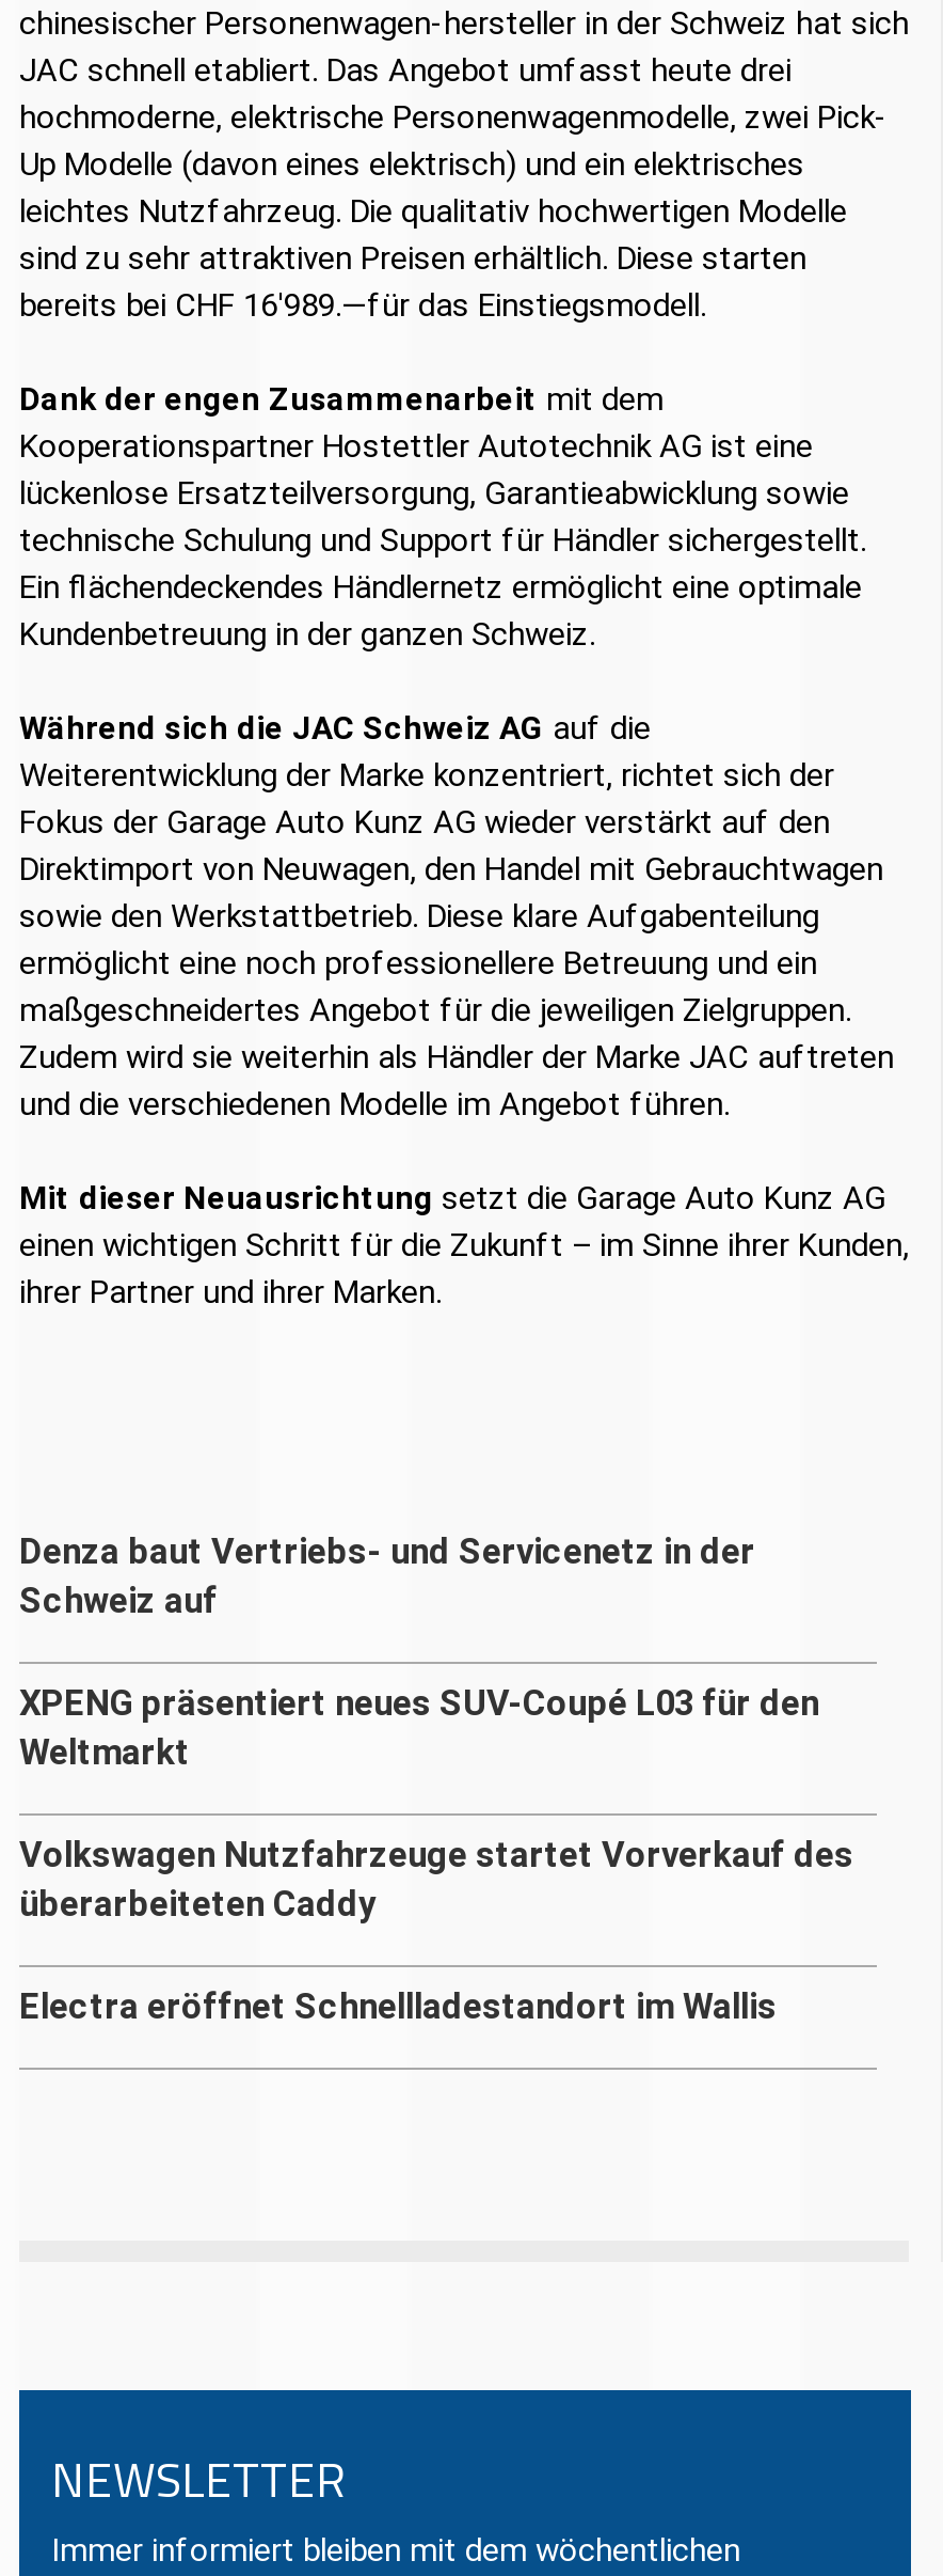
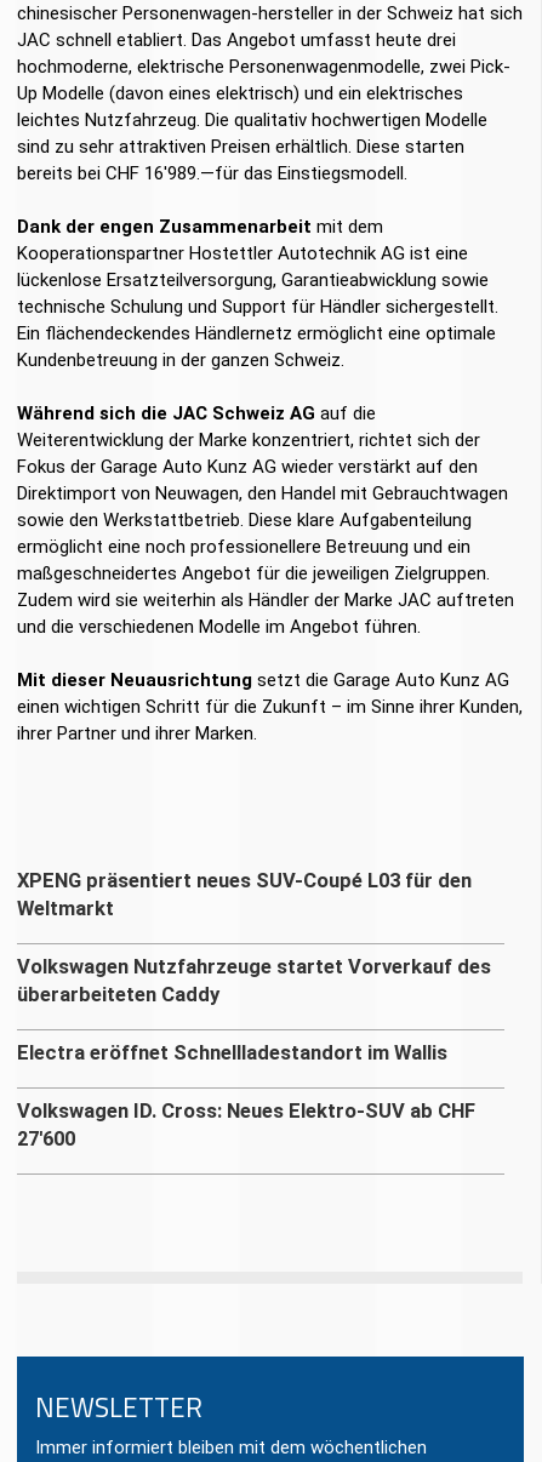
[19,1533,755,1622] Denza baut Vertriebs- und Servicenetz in der | Schweiz auf -> none
moved [19,1684,853,2028] -> [17,870,491,1065]: XPENG präsentiert neues SUV-Coupé L03 für den | Weltmarkt | Volkswagen Nutzfahrzeuge startet Vorverkauf des | überarbeiteten Caddy | Electra eröffnet Schnellladestandort im Wallis
none -> [17,1100,475,1151] Volkswagen ID. Cross: Neues Elektro-SUV ab CHF | 27'600

